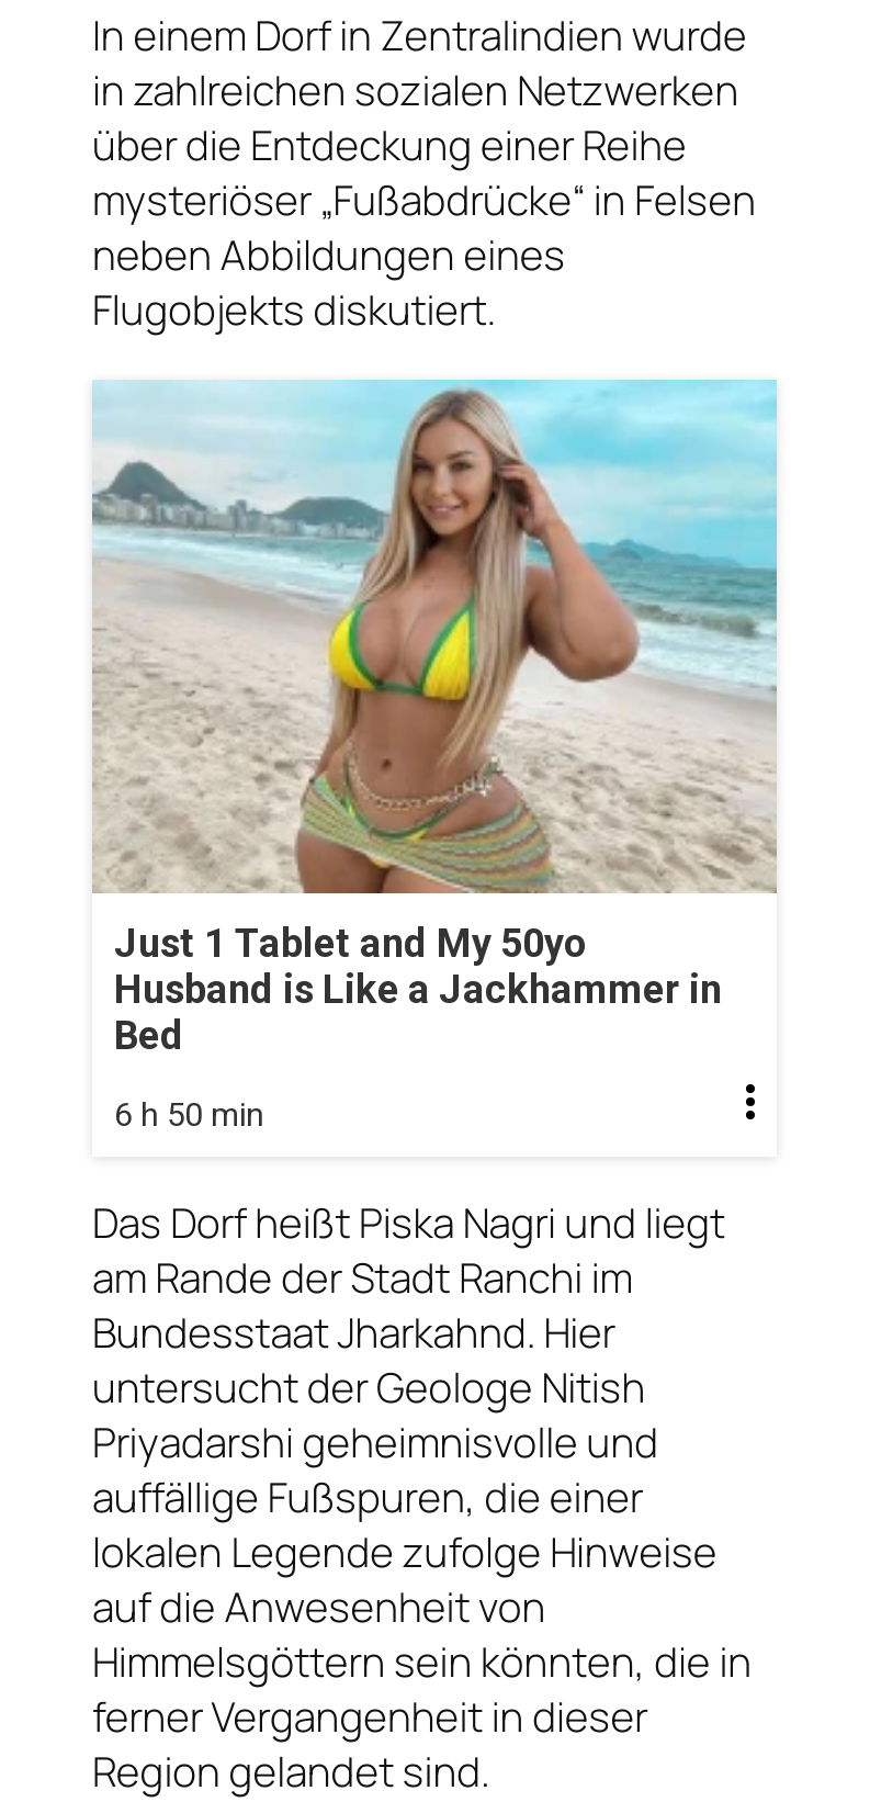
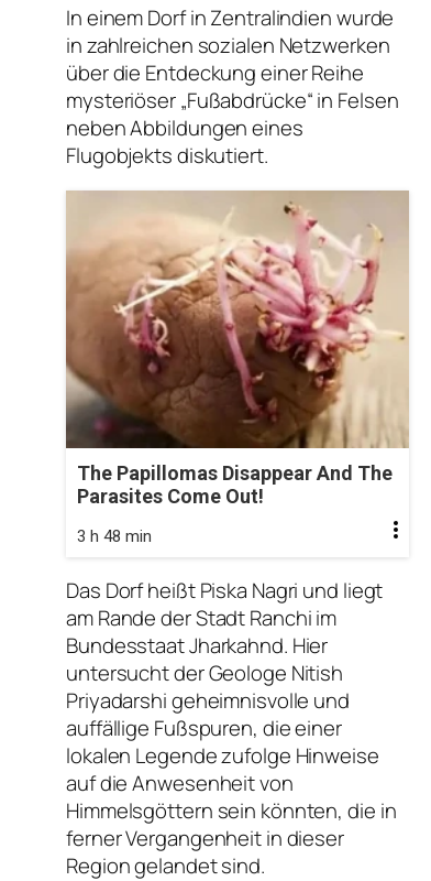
[92,378,779,1057] [image] | Just 1 Tablet and My 50yo | Husband is Like a Jackhammer in | Bed -> [66,189,409,507] [image] | The Papillomas Disappear And The | Parasites Come Out!
[114,1094,263,1134] 6 h 50 min -> [77,526,152,546] 3 h 48 min

